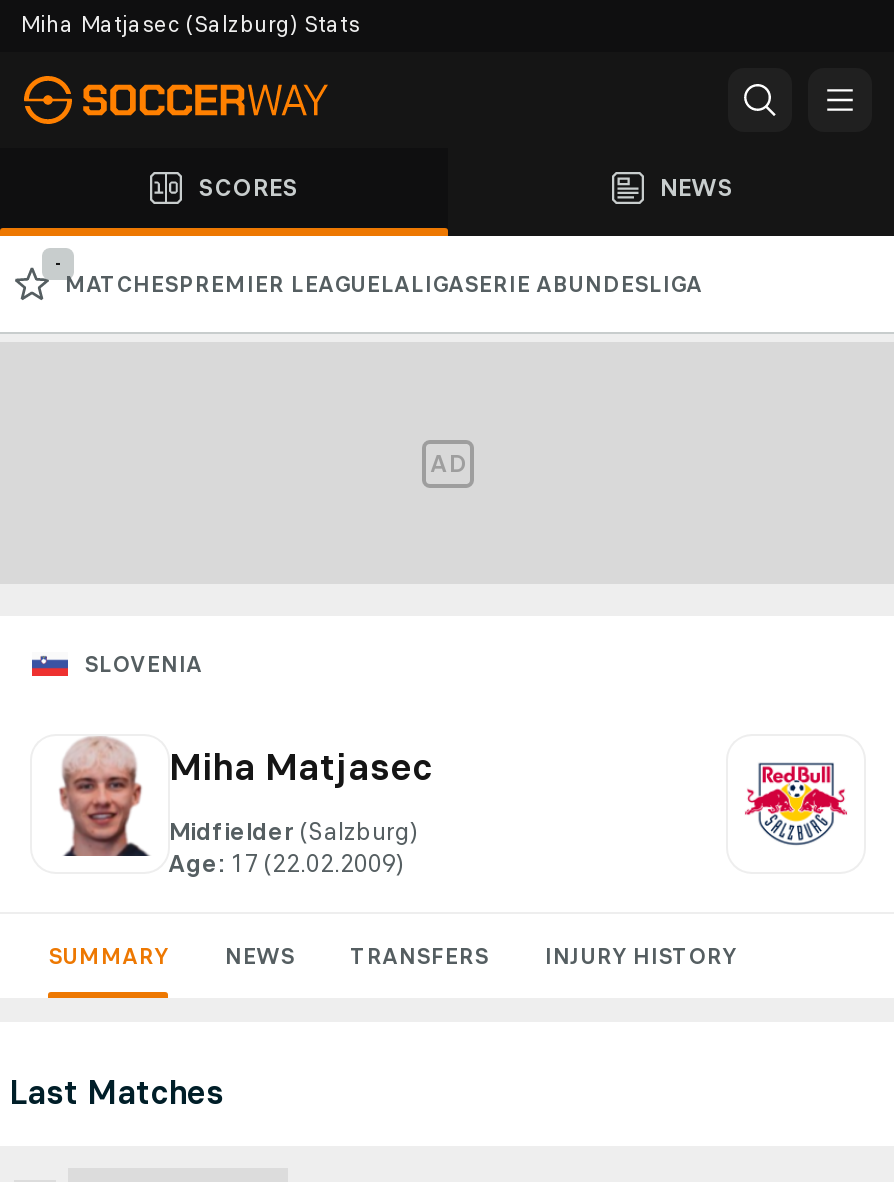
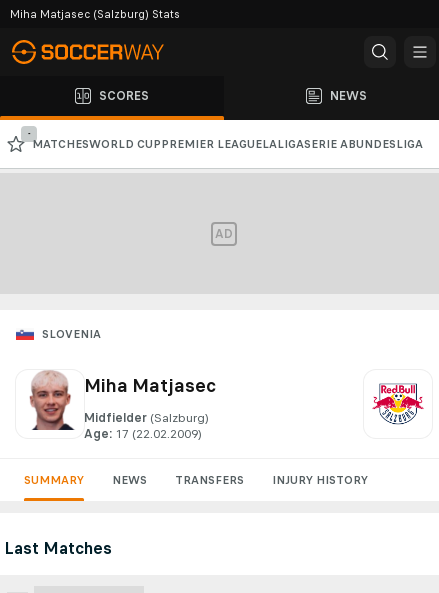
[64,270,702,298] MATCHESPREMIER LEAGUELALIGASERIE ABUNDESLIGA -> [32,137,423,151] MATCHESWORLD CUP PREMIER LEAGUELALIGASERIE ABUNDESLIGA

